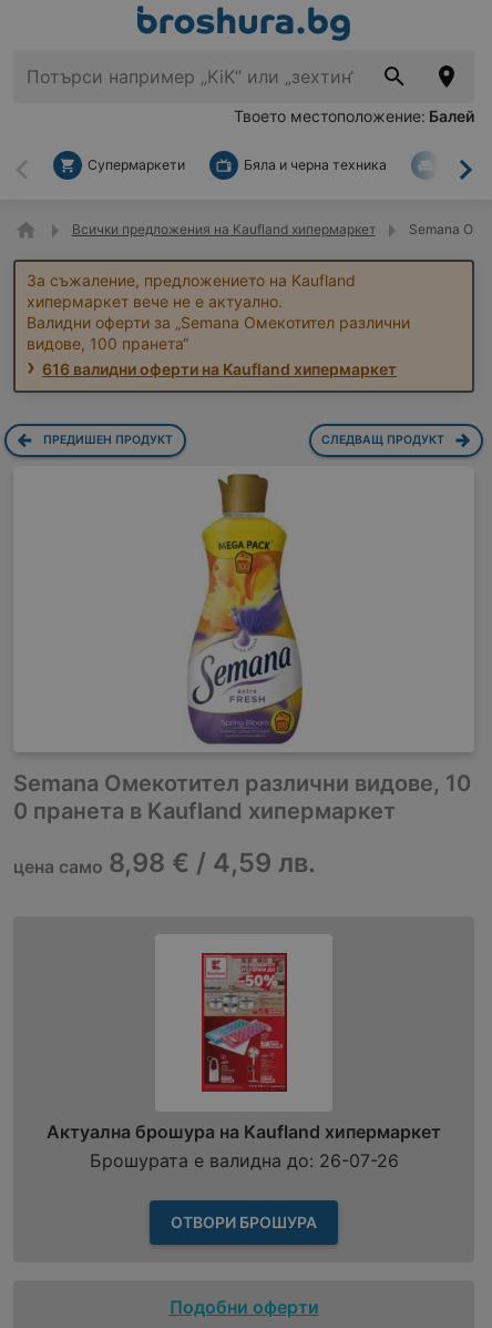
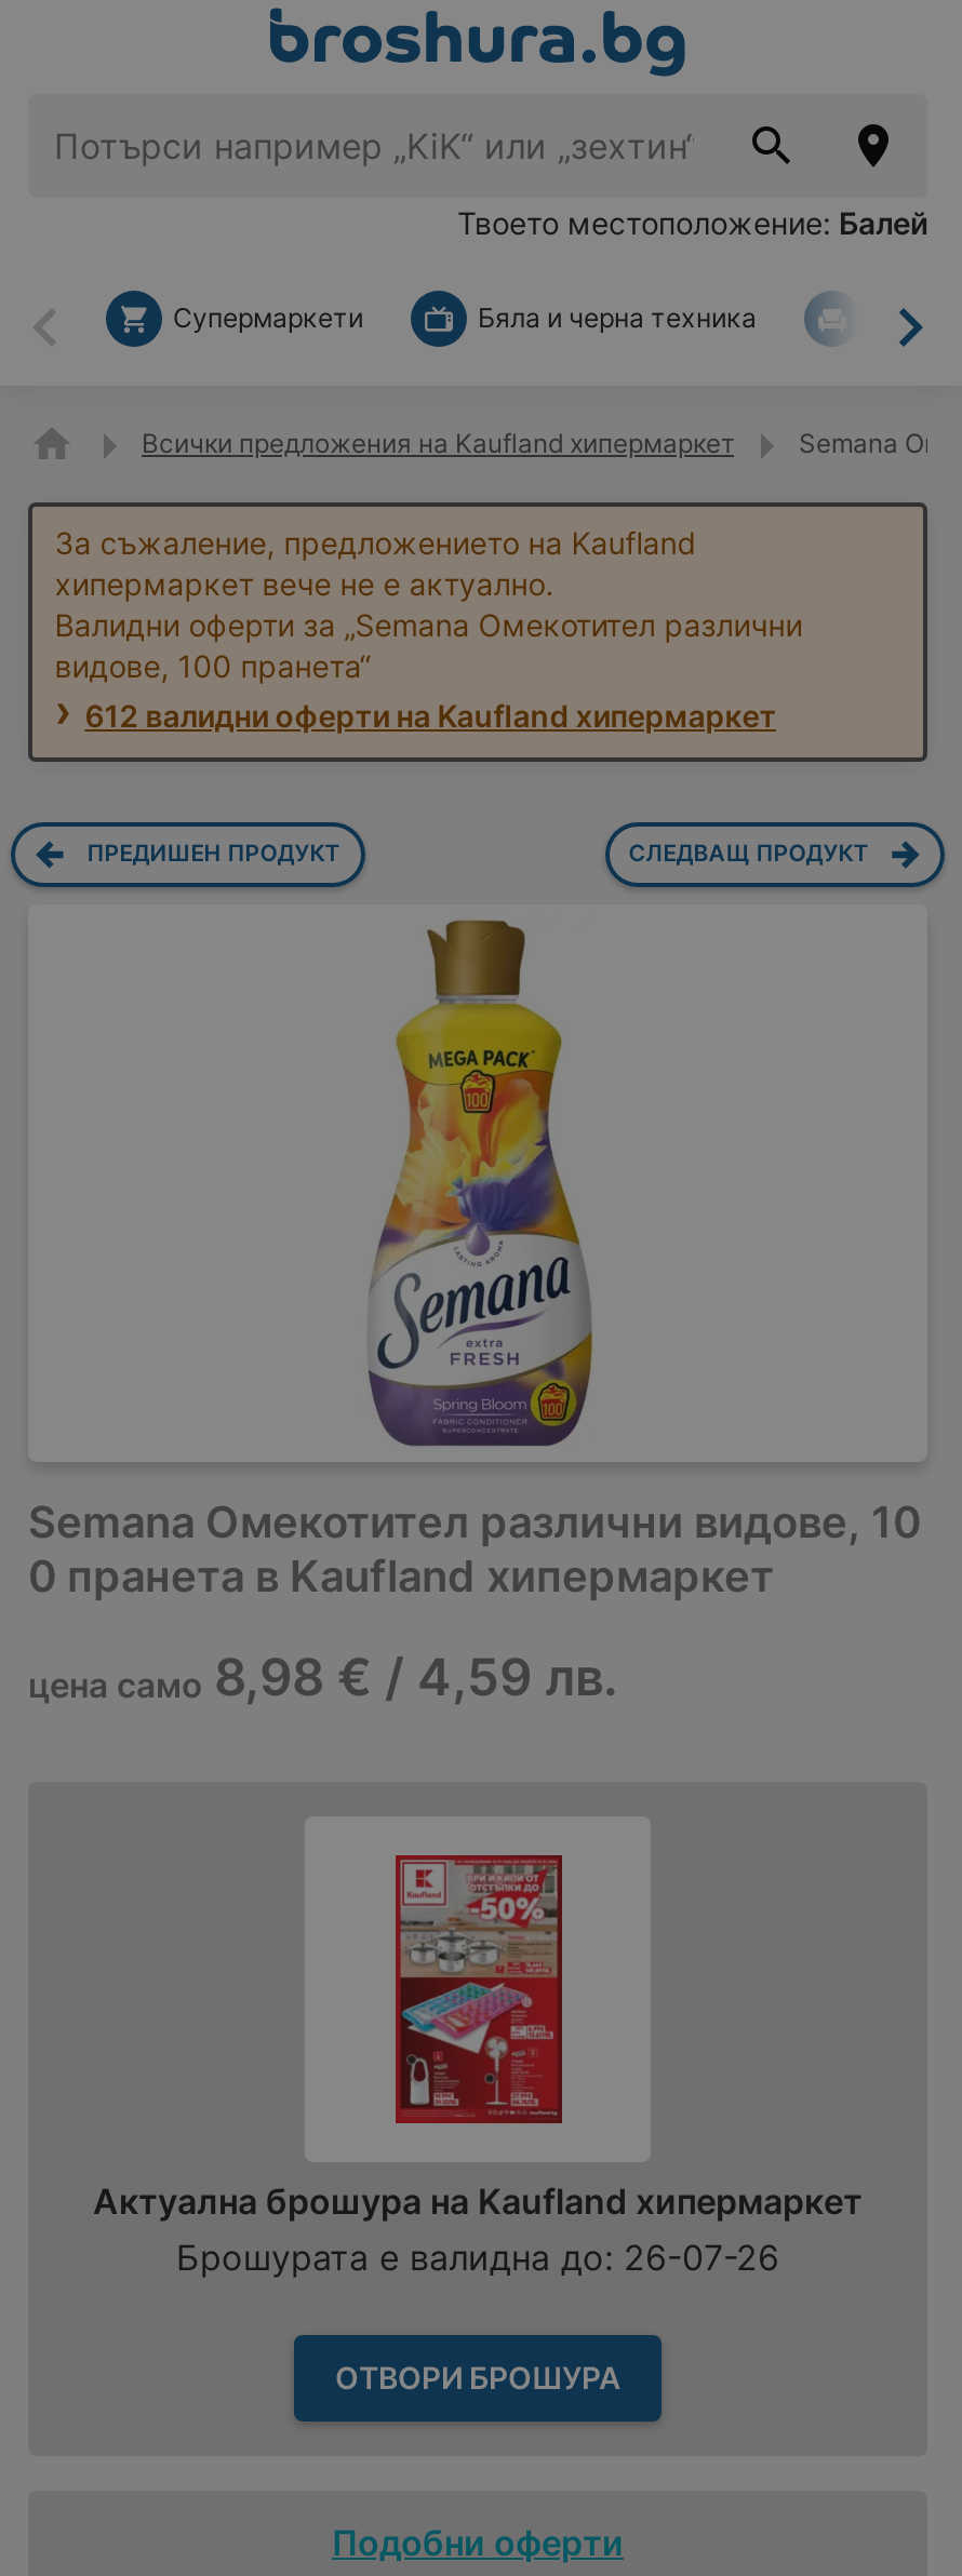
[42,359,397,378] 616 валидни оферти на Kaufland хипермаркет -> [85,696,777,733] 612 валидни оферти на Kaufland хипермаркет

